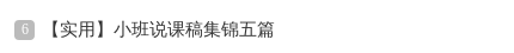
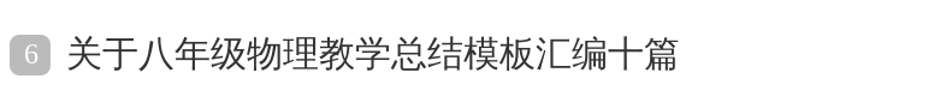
[42,20,275,39] 【实用】小班说课稿集锦五篇 -> [66,35,680,73] 关于八年级物理教学总结模板汇编十篇

